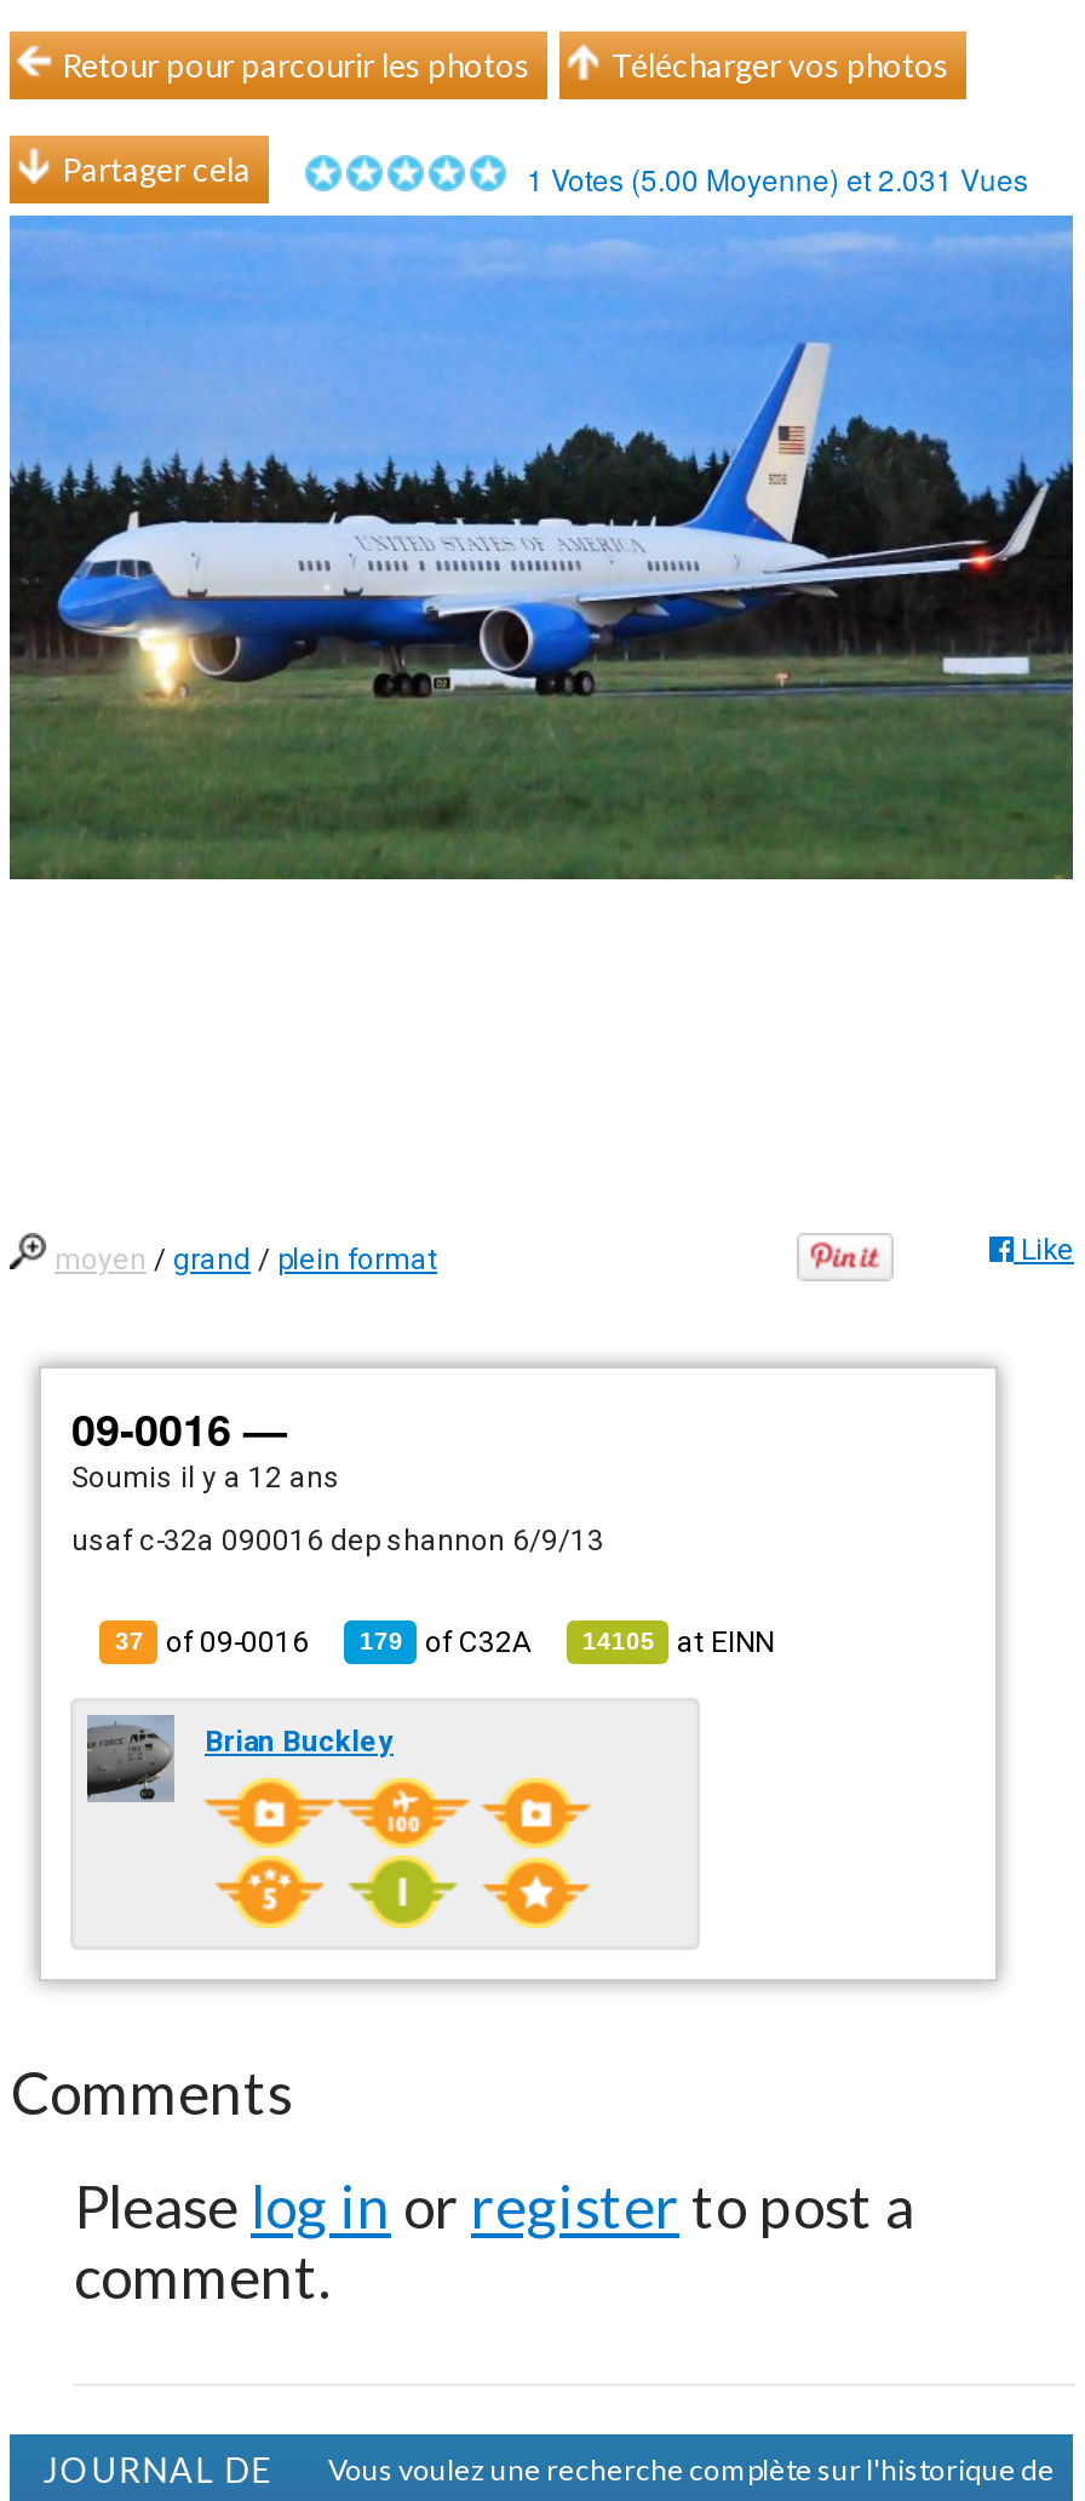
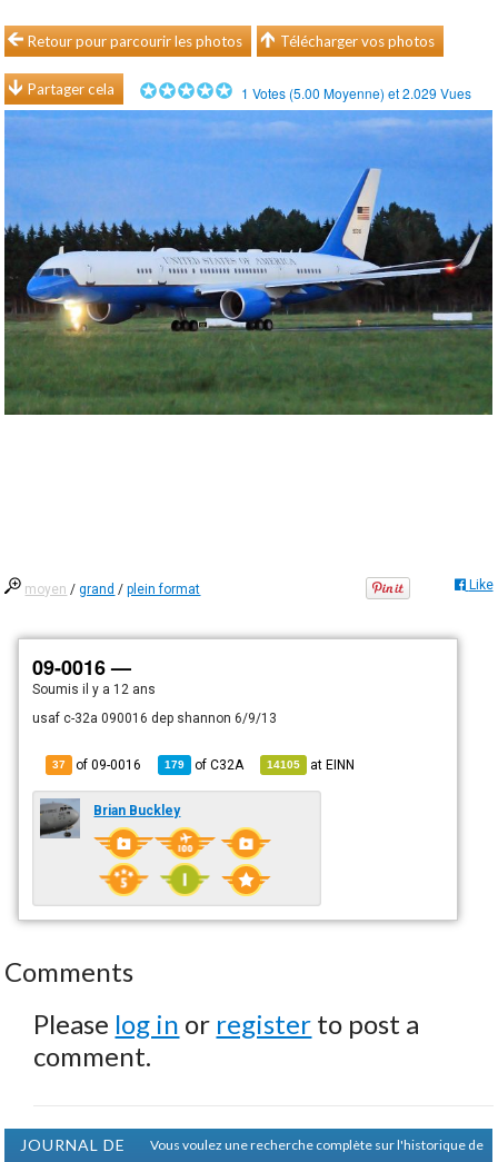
[527,157,1043,198] 1 Votes (5.00 Moyenne) et 2.031 Vues -> [242,83,479,102] 1 Votes (5.00 Moyenne) et 2.029 Vues

